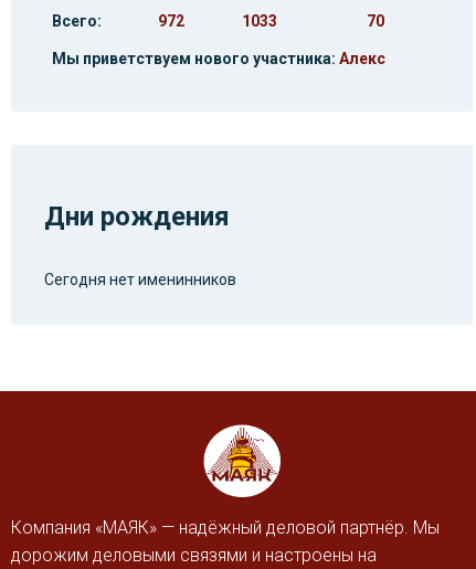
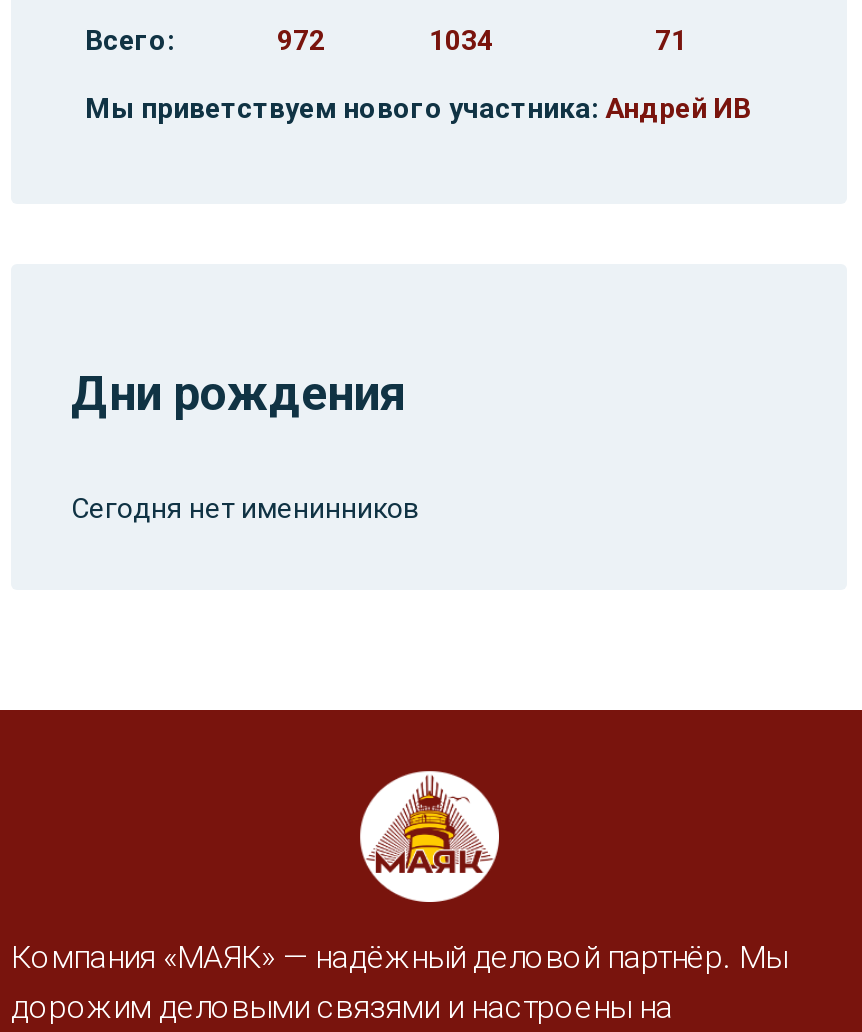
[242,12,384,29] 1033 | 70 -> [429,23,687,55] 1034 | 71
[52,49,385,67] Мы приветствуем нового участника: Алекс -> [85,91,751,123] Мы приветствуем нового участника: Андрей ИВ

